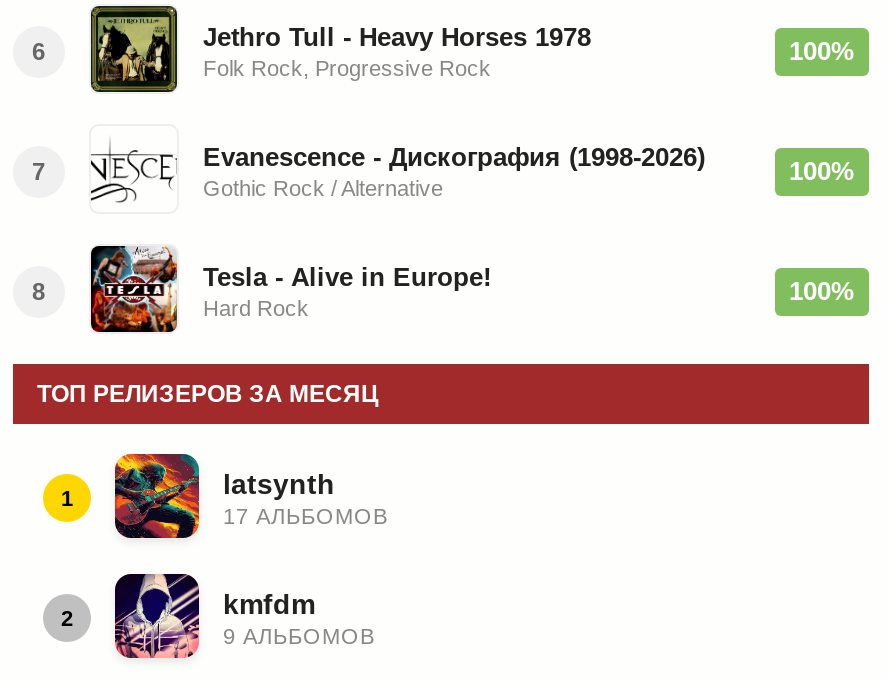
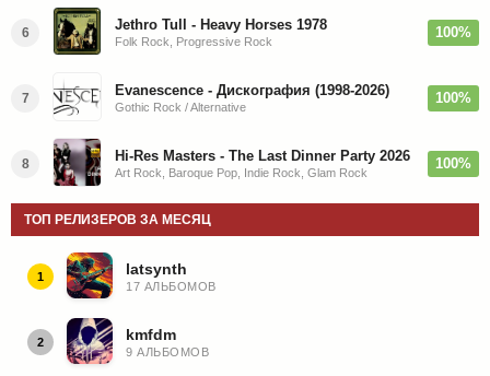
[89,244,491,334] [image] | Tesla - Alive in Europe! | Hard Rock -> [52,138,410,187] [image] | Hi-Res Masters - The Last Dinner Party 2026 | Art Rock, Baroque Pop, Indie Rock, Glam Rock

